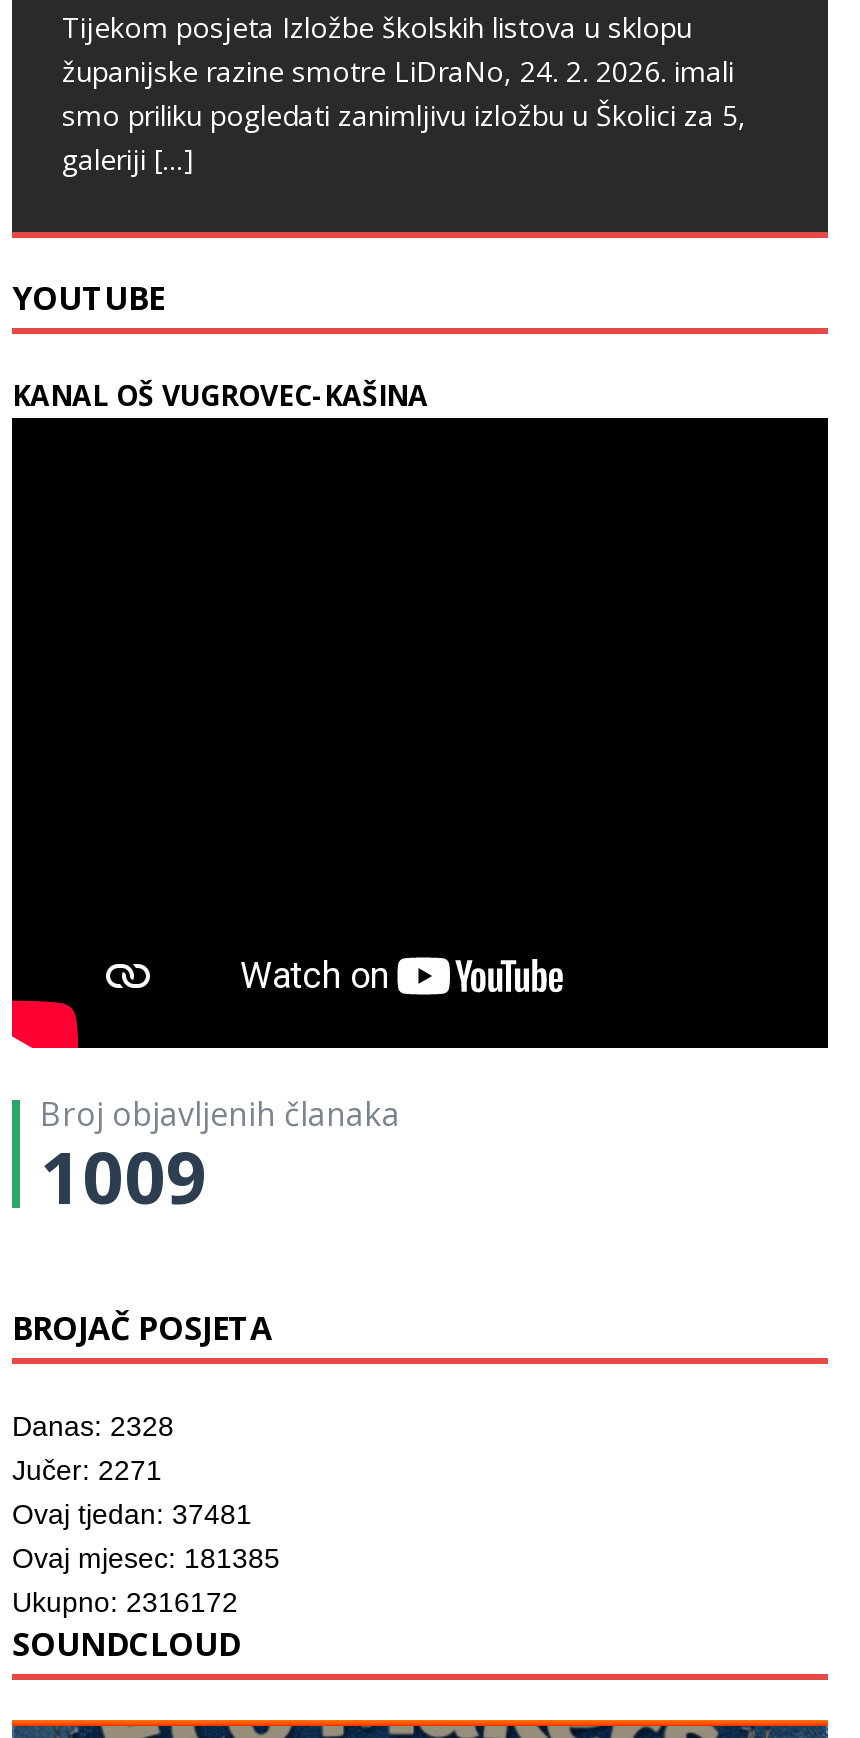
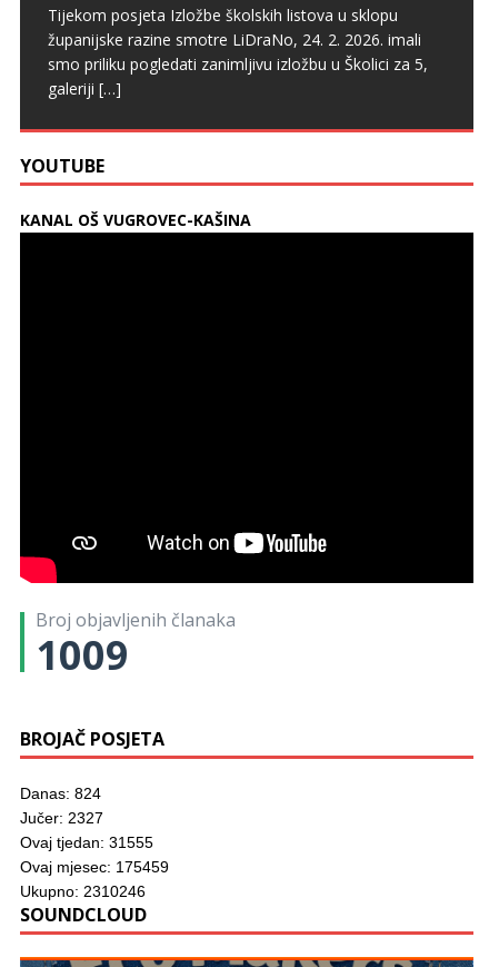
[12,1410,174,1442] Danas: 2328 -> [20,785,101,802] Danas: 824
[12,1454,162,1486] Jučer: 2271 -> [20,809,103,827] Jučer: 2327
[12,1498,252,1530] Ovaj tjedan: 37481 -> [20,833,153,851] Ovaj tjedan: 31555
[12,1542,280,1574] Ovaj mjesec: 181385 -> [20,858,169,876] Ovaj mjesec: 175459
[12,1586,238,1618] Ukupno: 2316172 -> [20,882,146,900] Ukupno: 2310246

